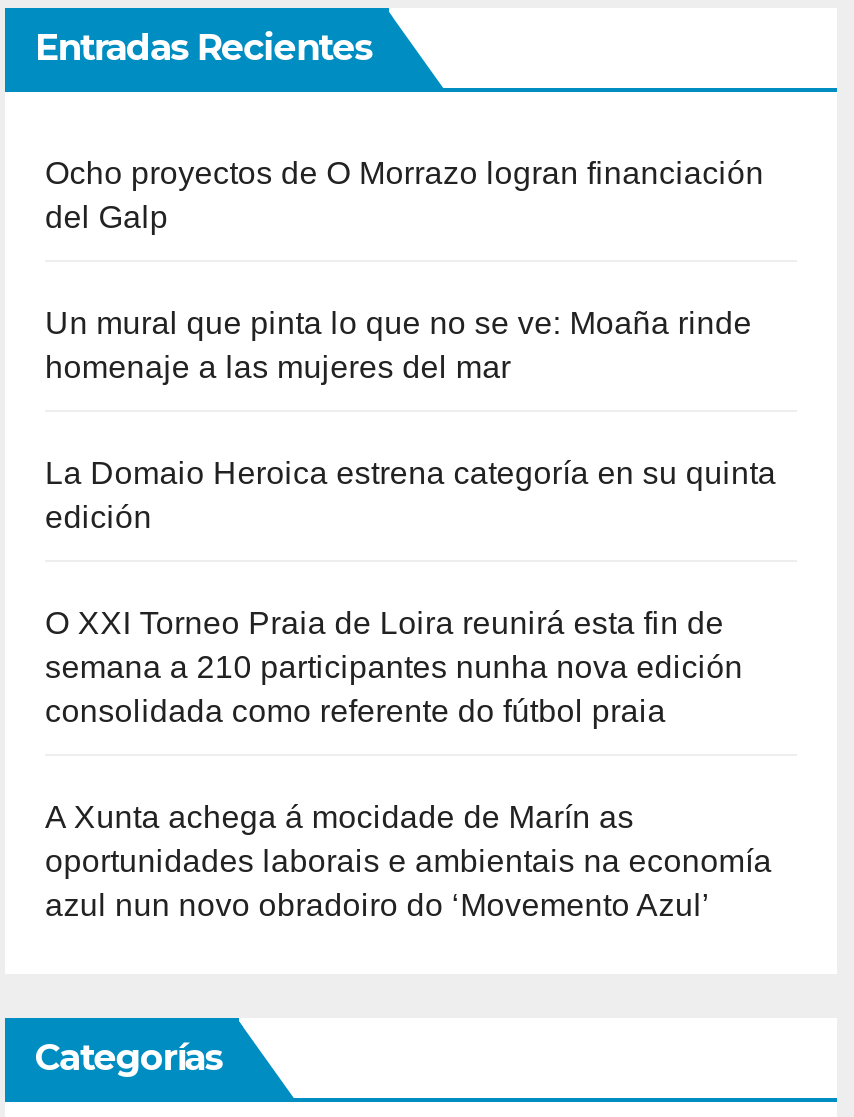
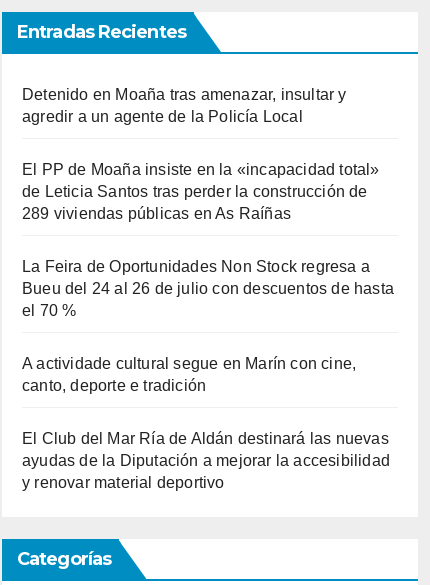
[45,157,764,235] Ocho proyectos de O Morrazo logran financiación | del Galp -> [22,86,347,125] Detenido en Moaña tras amenazar, insultar y | agredir a un agente de la Policía Local
[45,307,752,385] Un mural que pinta lo que no se ve: Moaña rinde | homenaje a las mujeres del mar -> [22,161,380,222] El PP de Moaña insiste en la «incapacidad total» | de Leticia Santos tras perder la construcción de | 289 viviendas públicas en As Raíñas
[45,457,776,535] La Domaio Heroica estrena categoría en su quinta | edición -> [22,258,394,319] La Feira de Oportunidades Non Stock regresa a | Bueu del 24 al 26 de julio con descuentos de hasta | el 70 %
[45,607,743,729] O XXI Torneo Praia de Loira reunirá esta fin de | semana a 210 participantes nunha nova edición | consolidada como referente do fútbol praia -> [22,355,356,394] A actividade cultural segue en Marín con cine, | canto, deporte e tradición
[45,801,772,923] A Xunta achega á mocidade de Marín as | oportunidades laborais e ambientais na economía | azul nun novo obradoiro do ‘Movemento Azul’ -> [22,430,390,491] El Club del Mar Ría de Aldán destinará las nuevas | ayudas de la Diputación a mejorar la accesibilidad | y renovar material deportivo

